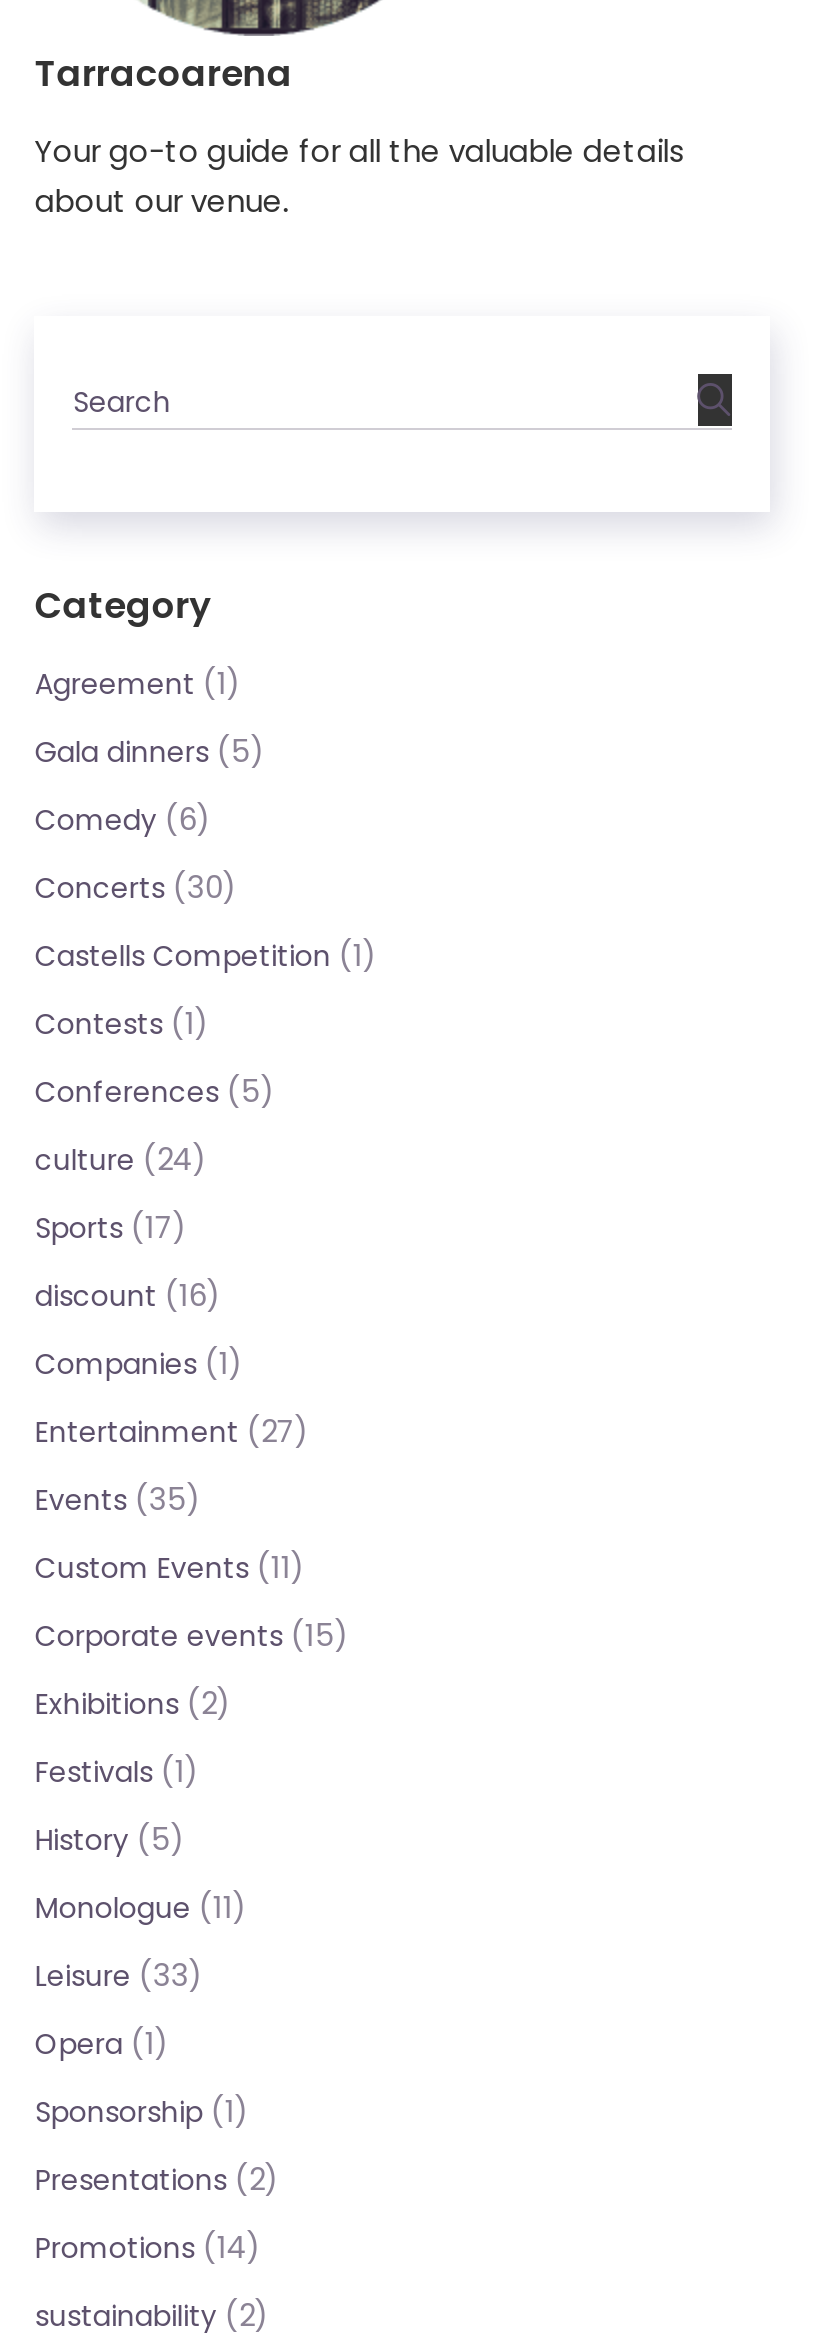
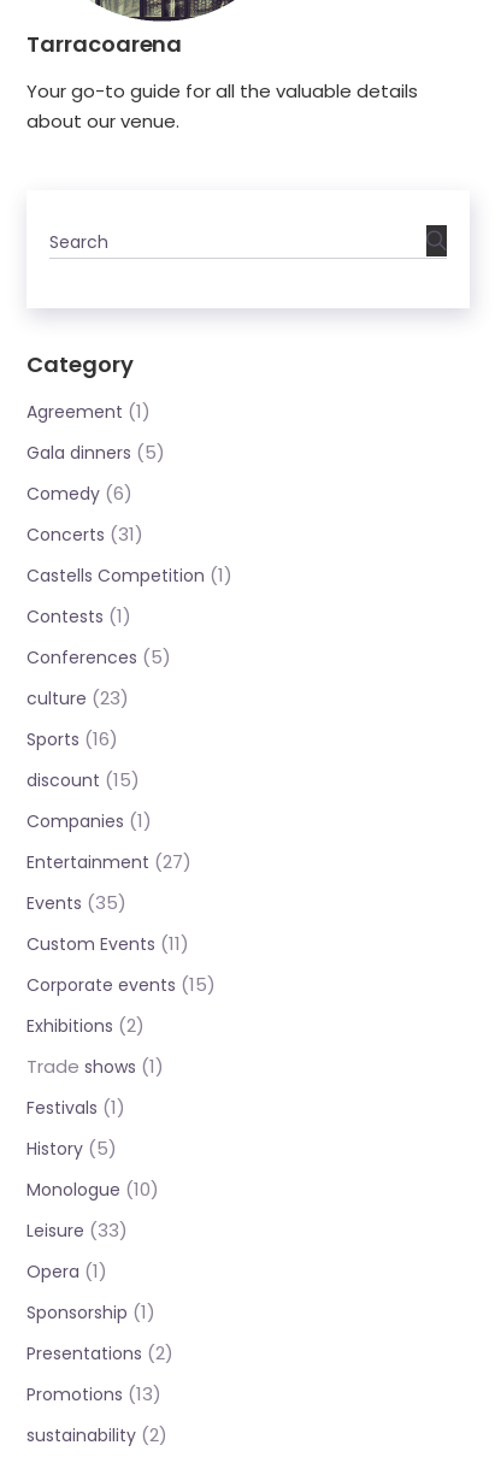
[35,866,237,908] Concerts (30) -> [27,522,144,547] Concerts (31)
[35,1138,207,1180] culture (24) -> [27,685,129,711] culture (23)
[35,1206,187,1248] Sports (17) -> [27,726,118,752] Sports (16)
[35,1274,221,1316] discount (16) -> [27,767,140,793] discount (15)
none -> [27,1054,164,1079] Trade shows (1)
[35,1886,247,1928] Monologue (11) -> [27,1177,159,1202] Monologue (10)
[35,2226,261,2268] Promotions (14) -> [27,1381,162,1407] Promotions (13)

